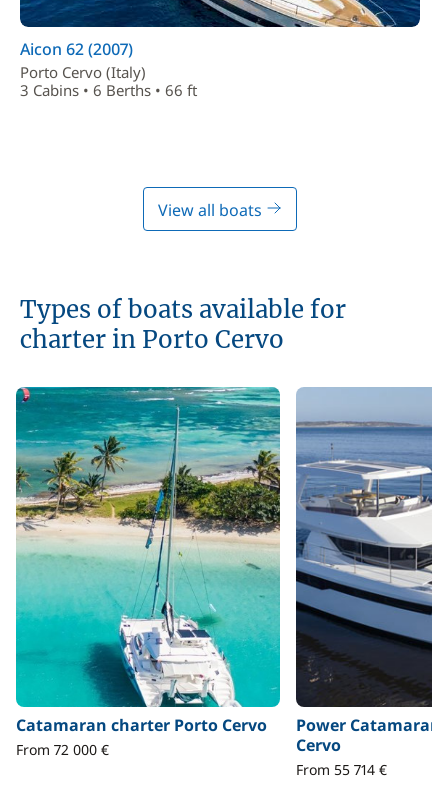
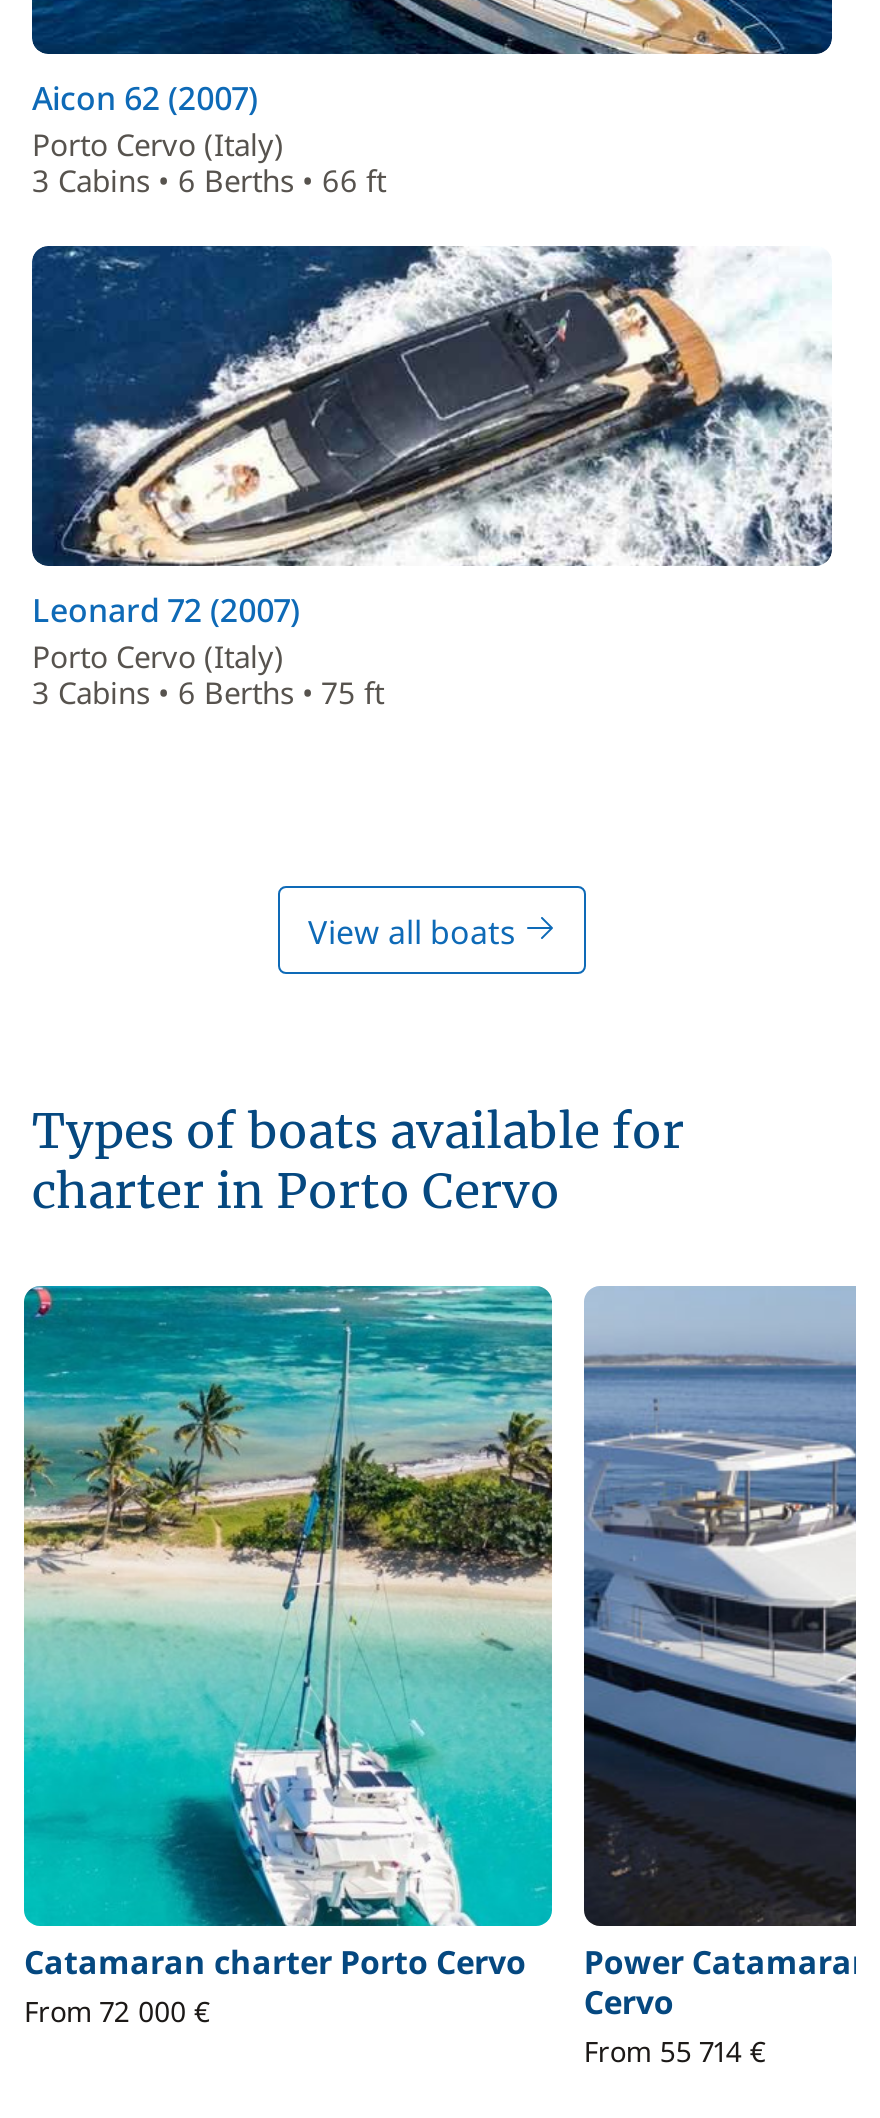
none -> [32,244,832,712] [image] | Leonard 72 (2007) | Porto Cervo (Italy) | 3 Cabins • 6 Berths • 75 ft

